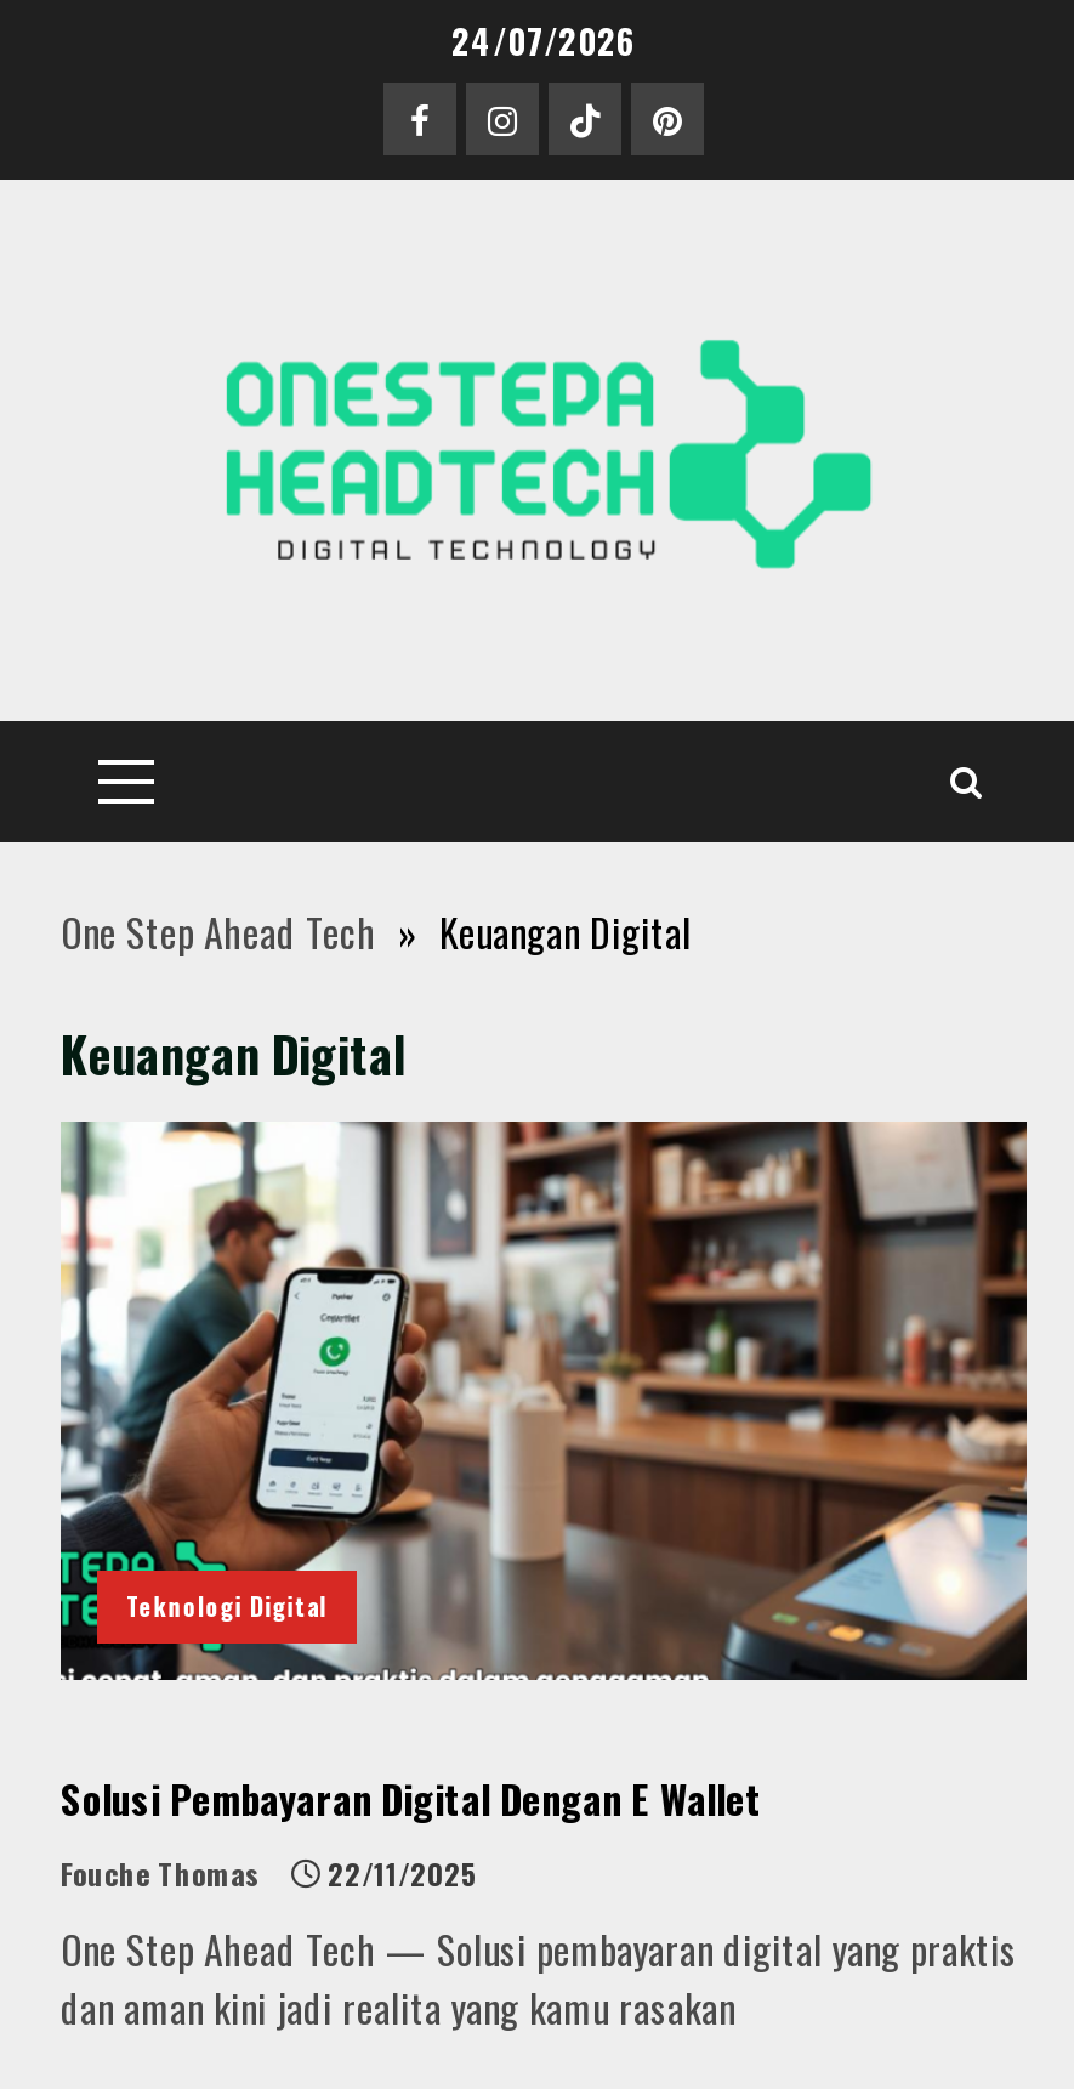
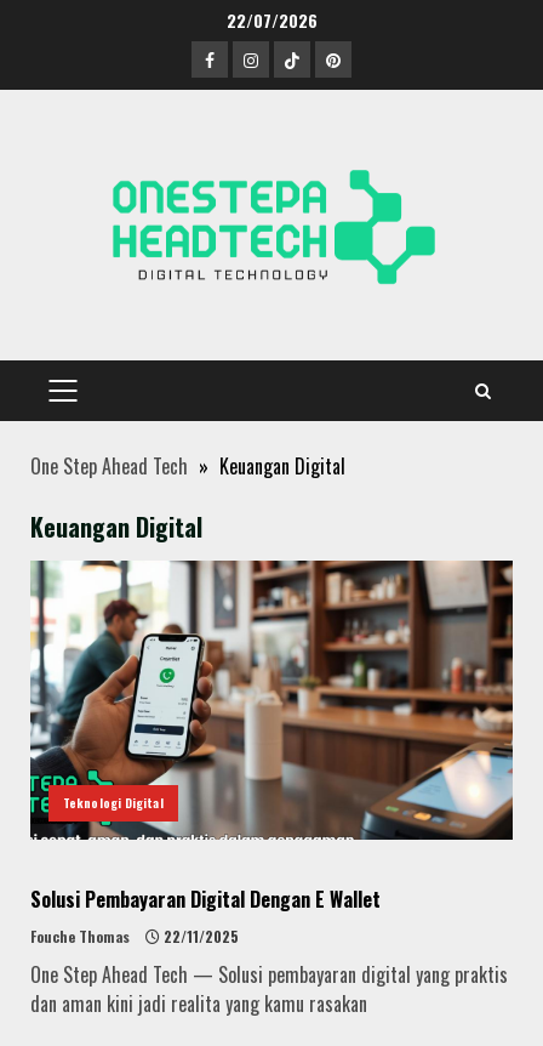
[451,15,636,66] 24/07/2026 -> [226,7,317,33] 22/07/2026

